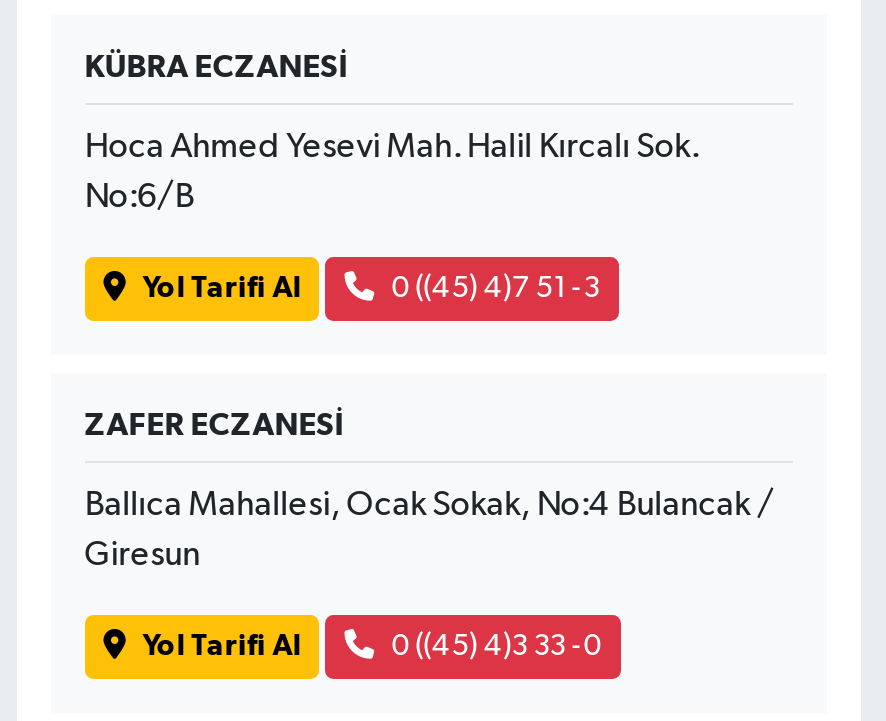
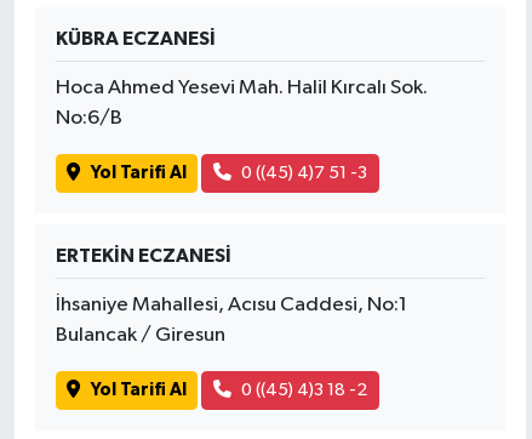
[85,408,345,440] ZAFER ECZANESİ -> [56,246,231,265] ERTEKİN ECZANESİ
[85,488,775,522] Ballıca Mahallesi, Ocak Sokak, No:4 Bulancak / -> [56,294,407,315] İhsaniye Mahallesi, Acısu Caddesi, No:1
[85,538,201,572] Giresun -> [56,325,225,345] Bulancak / Giresun
[391,631,601,661] 0 ((45) 4)3 33 -0 -> [241,381,367,399] 0 ((45) 4)3 18 -2

